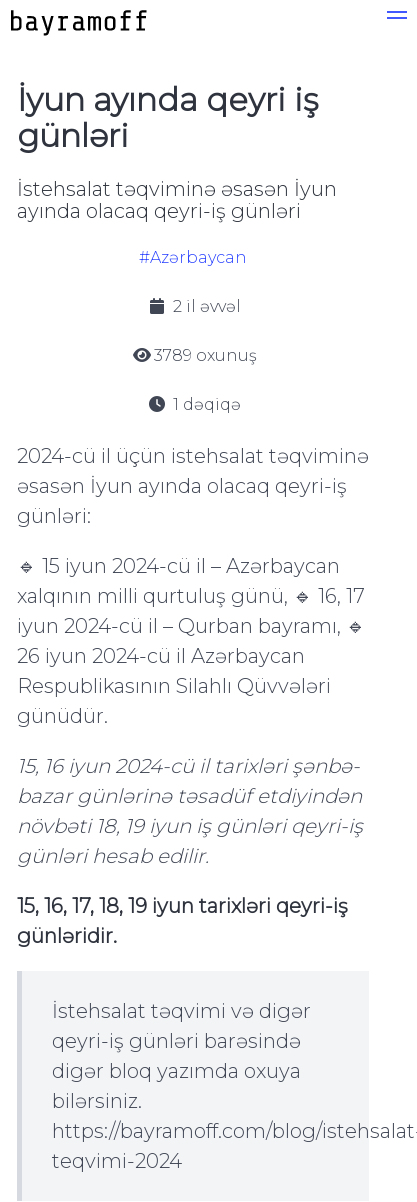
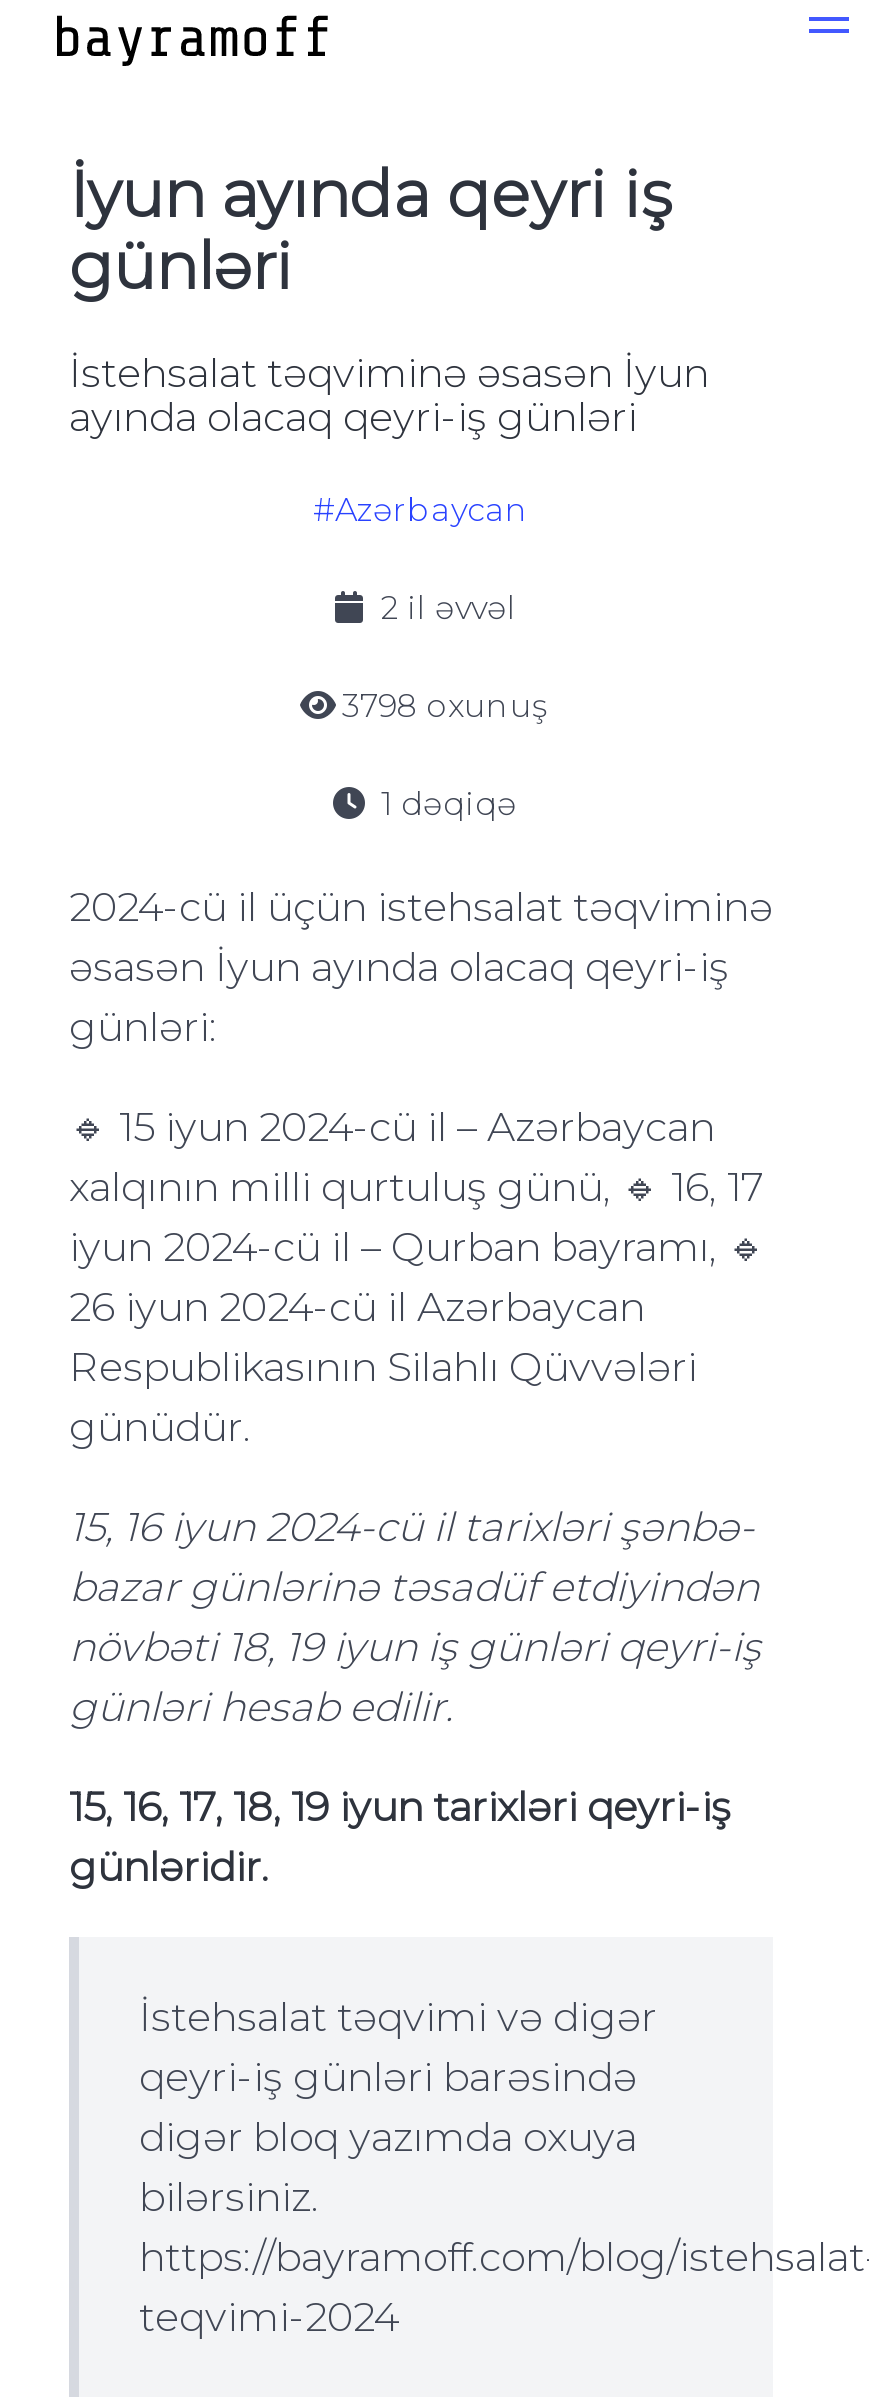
[153,346,256,365] 3789 oxunuş -> [342,687,548,725] 3798 oxunuş

